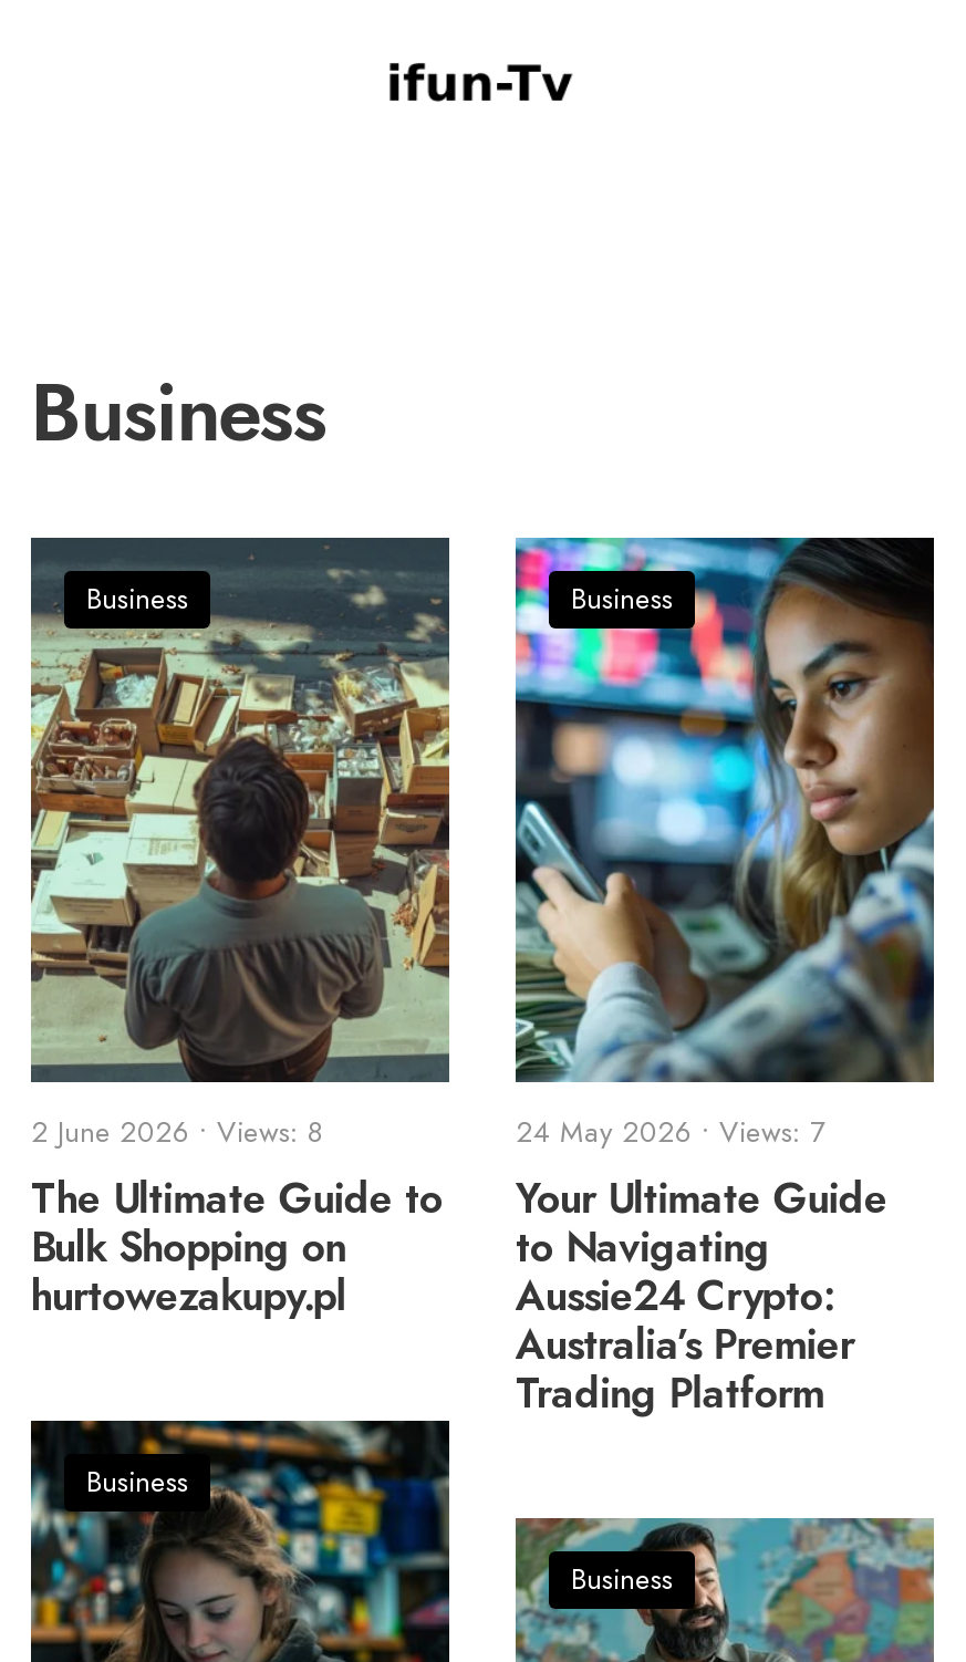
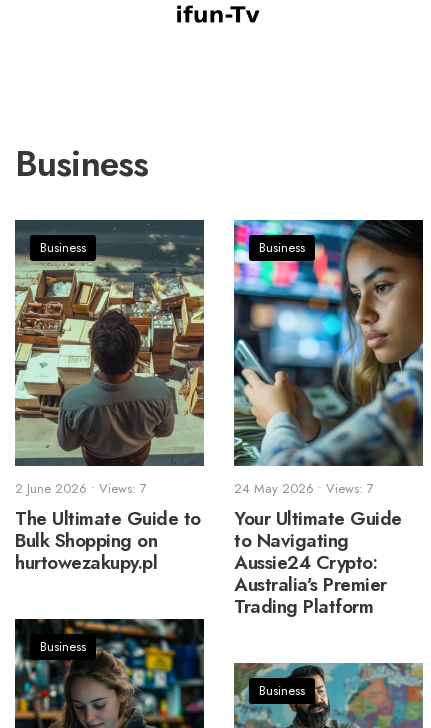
[31,1110,325,1152] 2 June 2026 • Views: 8 -> [15,479,147,498] 2 June 2026 • Views: 7

